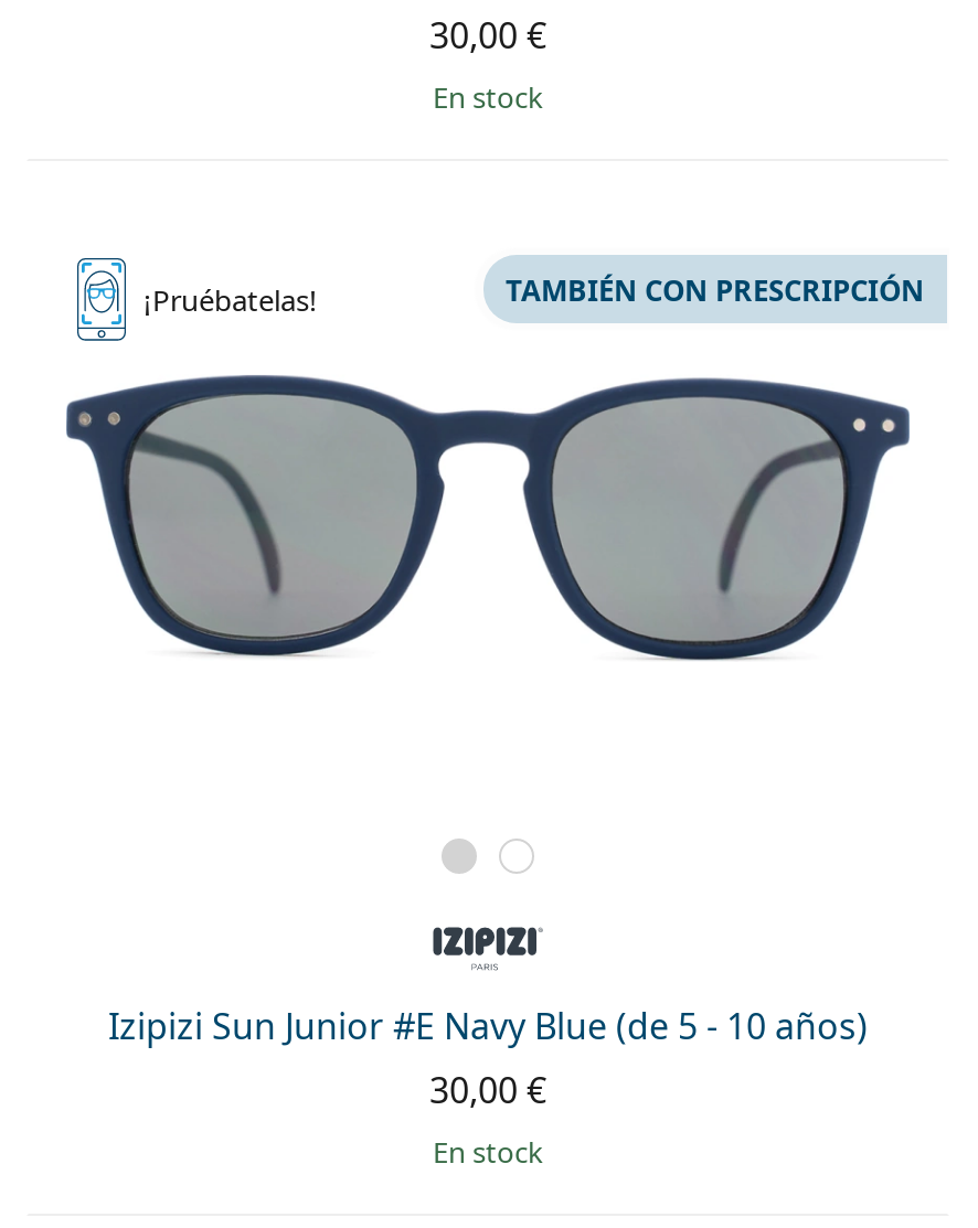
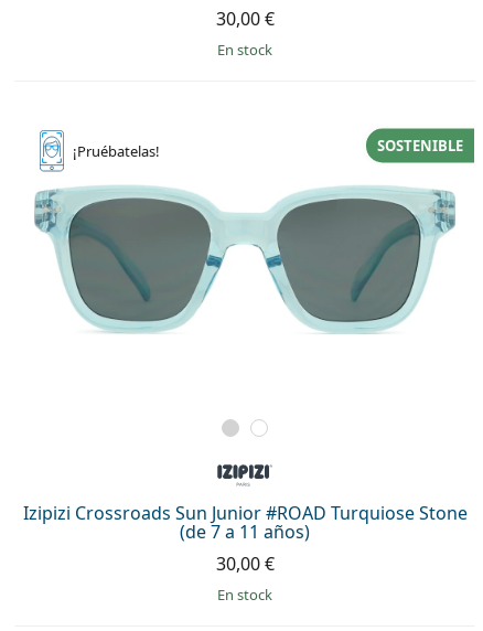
[506,270,925,310] TAMBIÉN CON PRESCRIPCIÓN -> [377,135,463,155] SOSTENIBLE
[66,373,910,662] [image] -> [34,185,457,335] [image]
[108,1002,868,1051] Izipizi Sun Junior #E Navy Blue (de 5 - 10 años) -> [23,501,467,544] Izipizi Crossroads Sun Junior #ROAD Turquiose Stone | (de 7 a 11 años)

